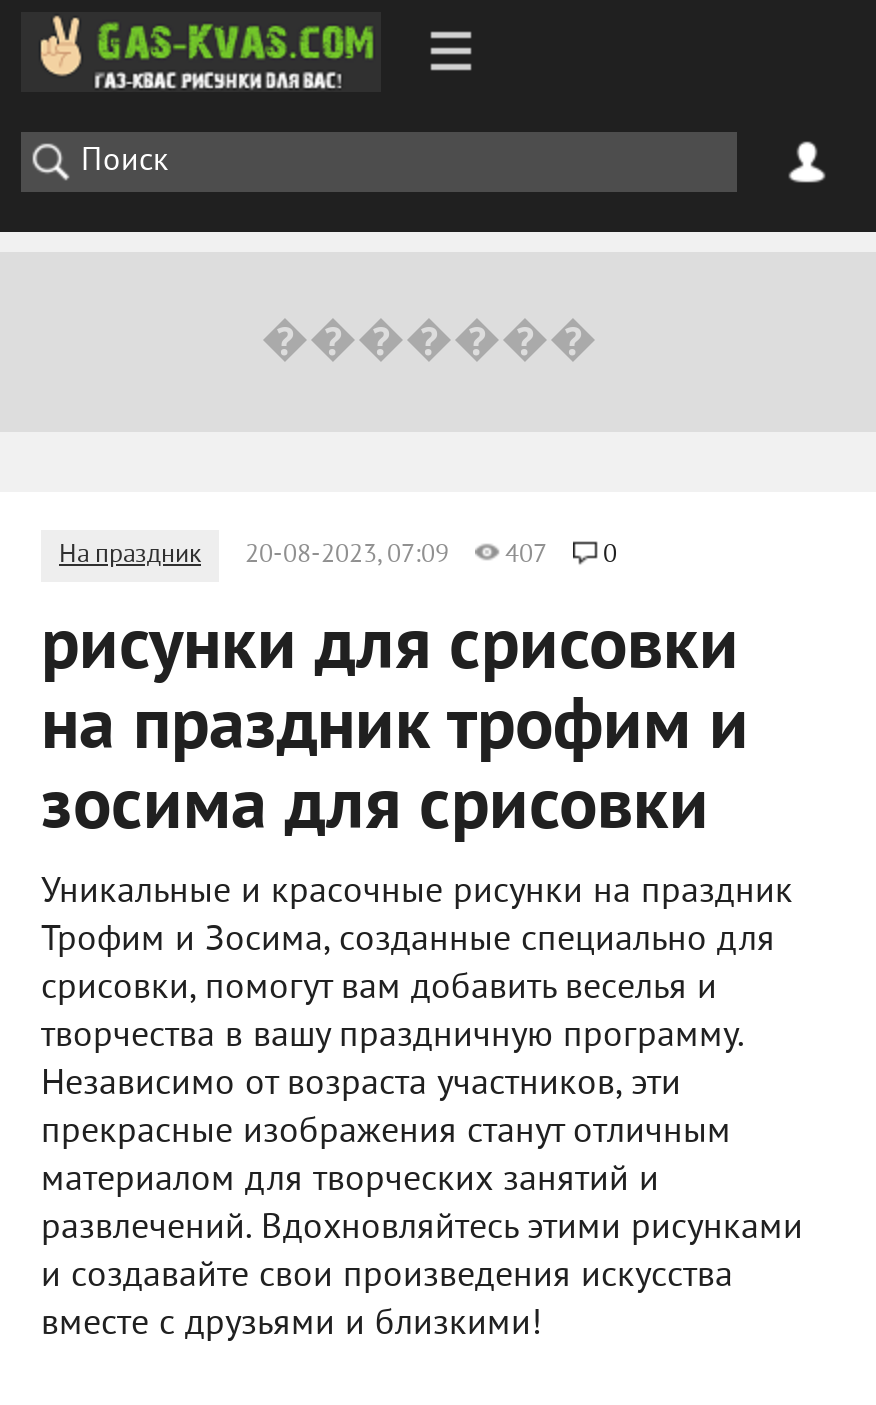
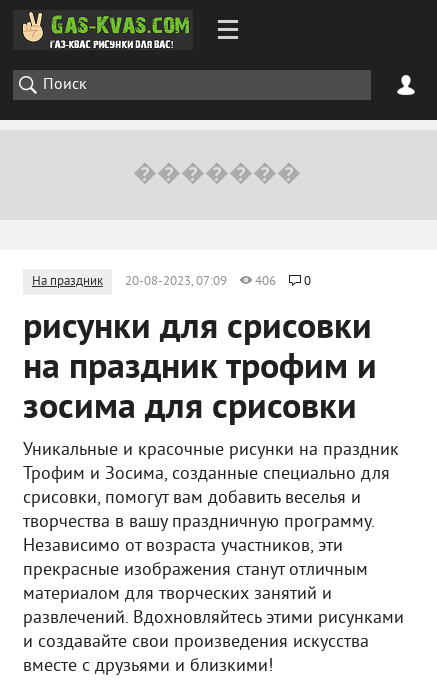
[59,540,617,572] На праздник 20-08-2023, 07:09 407 0 -> [32,274,311,290] На праздник 20-08-2023, 07:09 406 0

